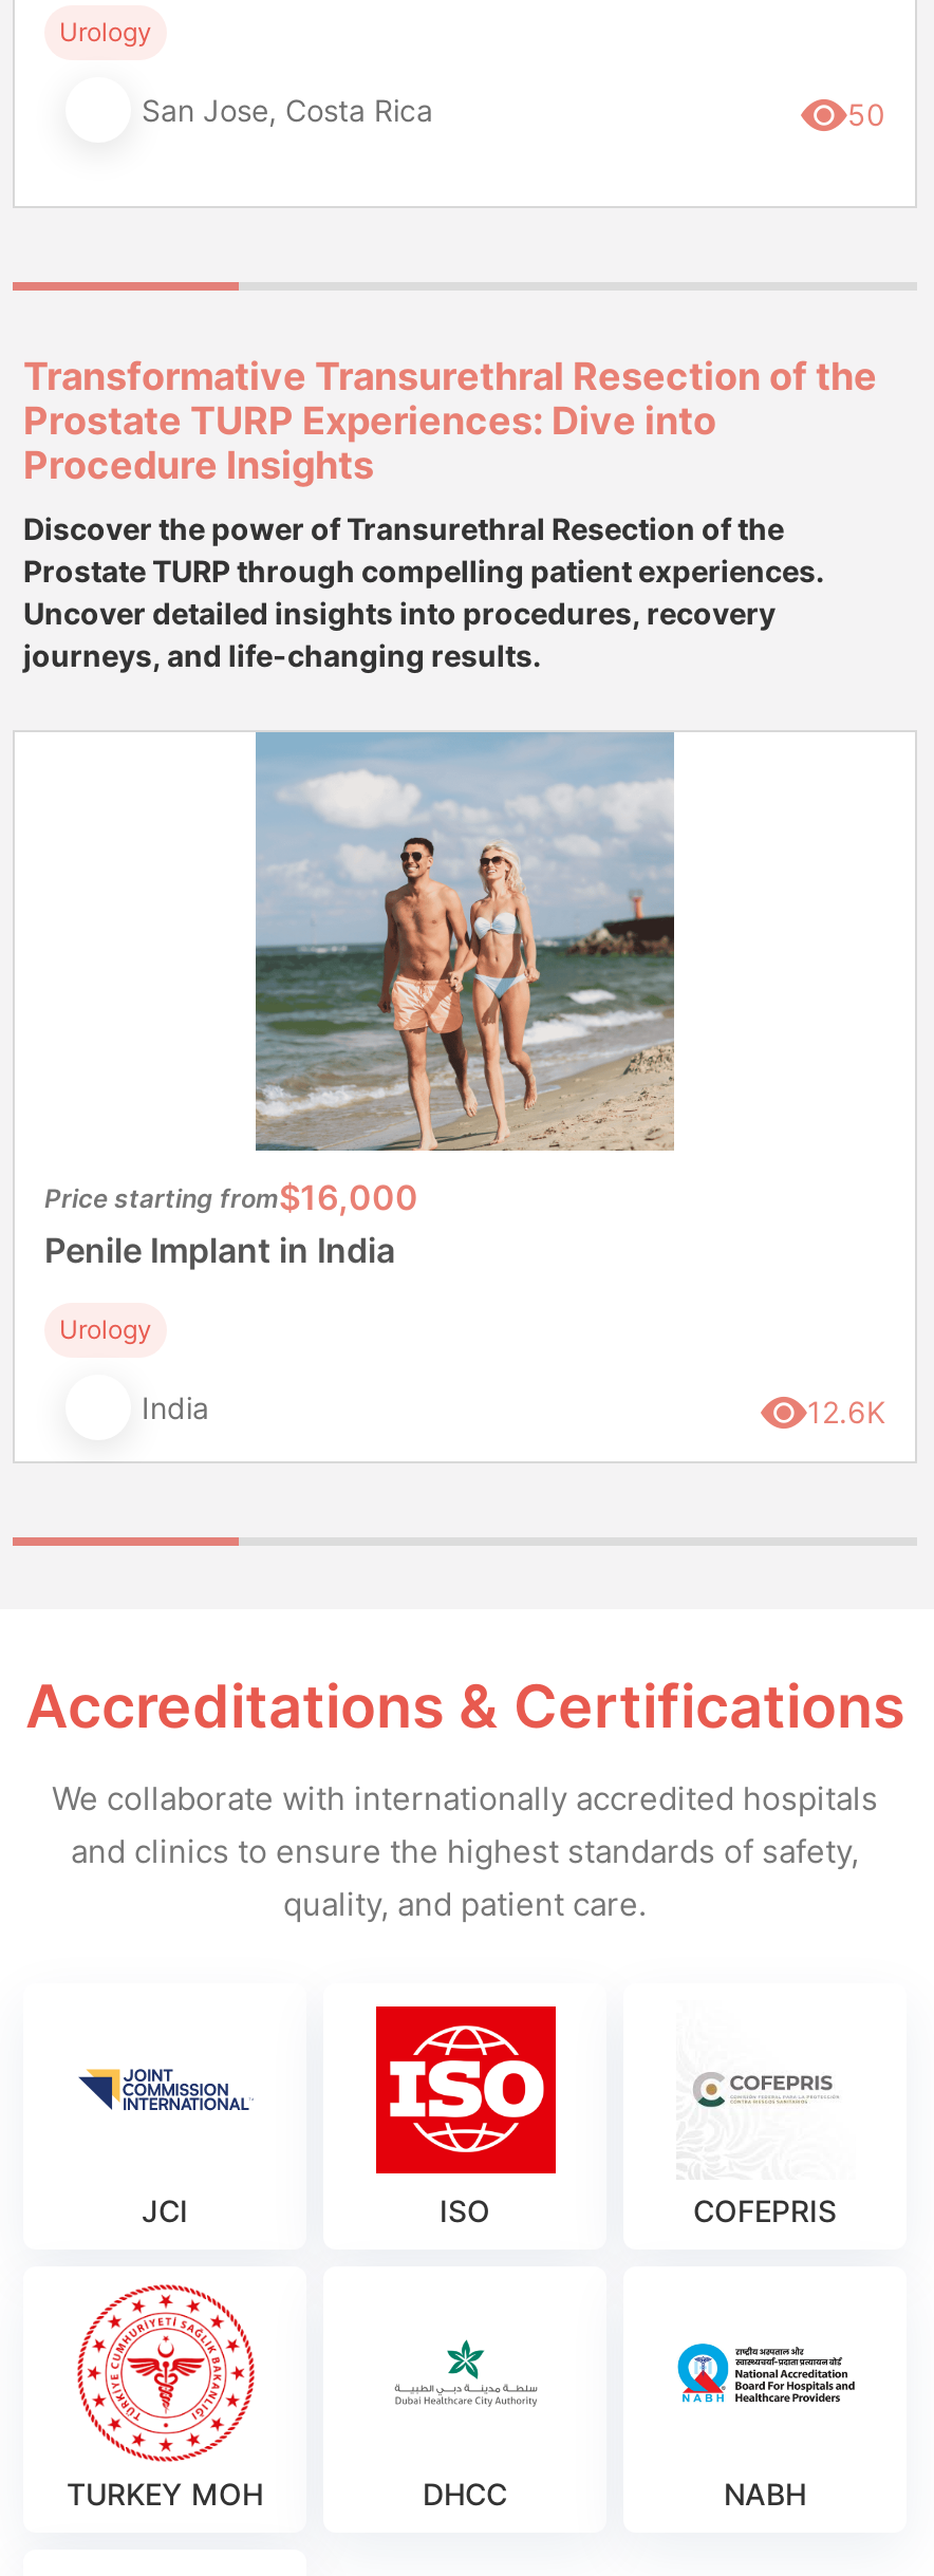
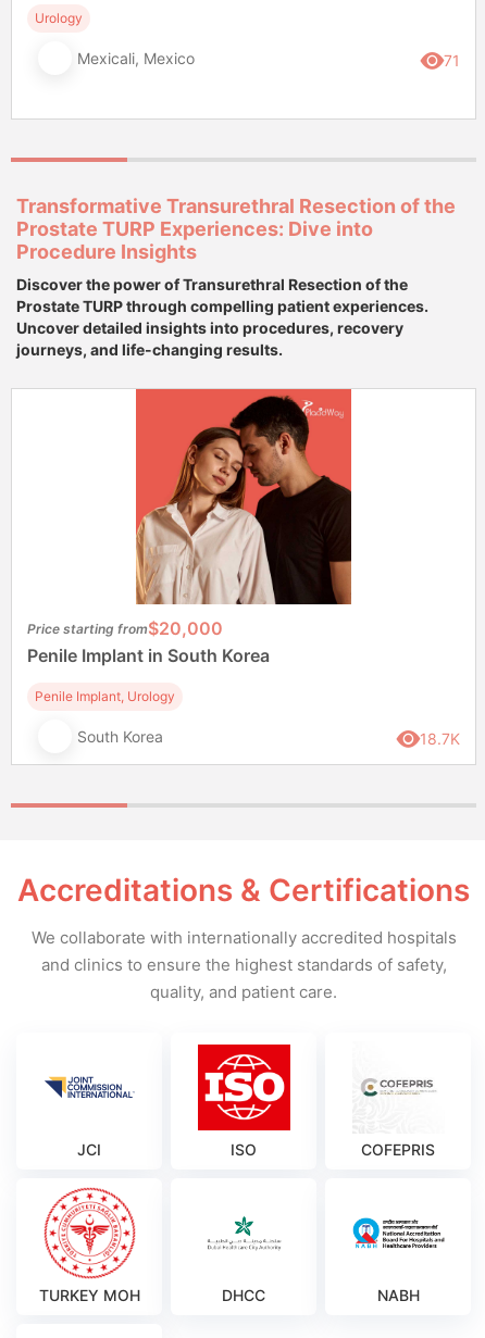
[142,91,885,132] San Jose, Costa Rica | 50 -> [77,48,460,70] Mexicali, Mexico | 71
[44,730,676,1271] [image] | Price starting from$16,000 | Penile Implant in India -> [27,388,352,666] [image] | Price starting from$20,000 | Penile Implant in South Korea
[59,1313,152,1345] Urology -> [35,688,175,704] Penile Implant, Urology
[142,1388,885,1430] India | 12.6K -> [77,727,460,748] South Korea | 18.7K

